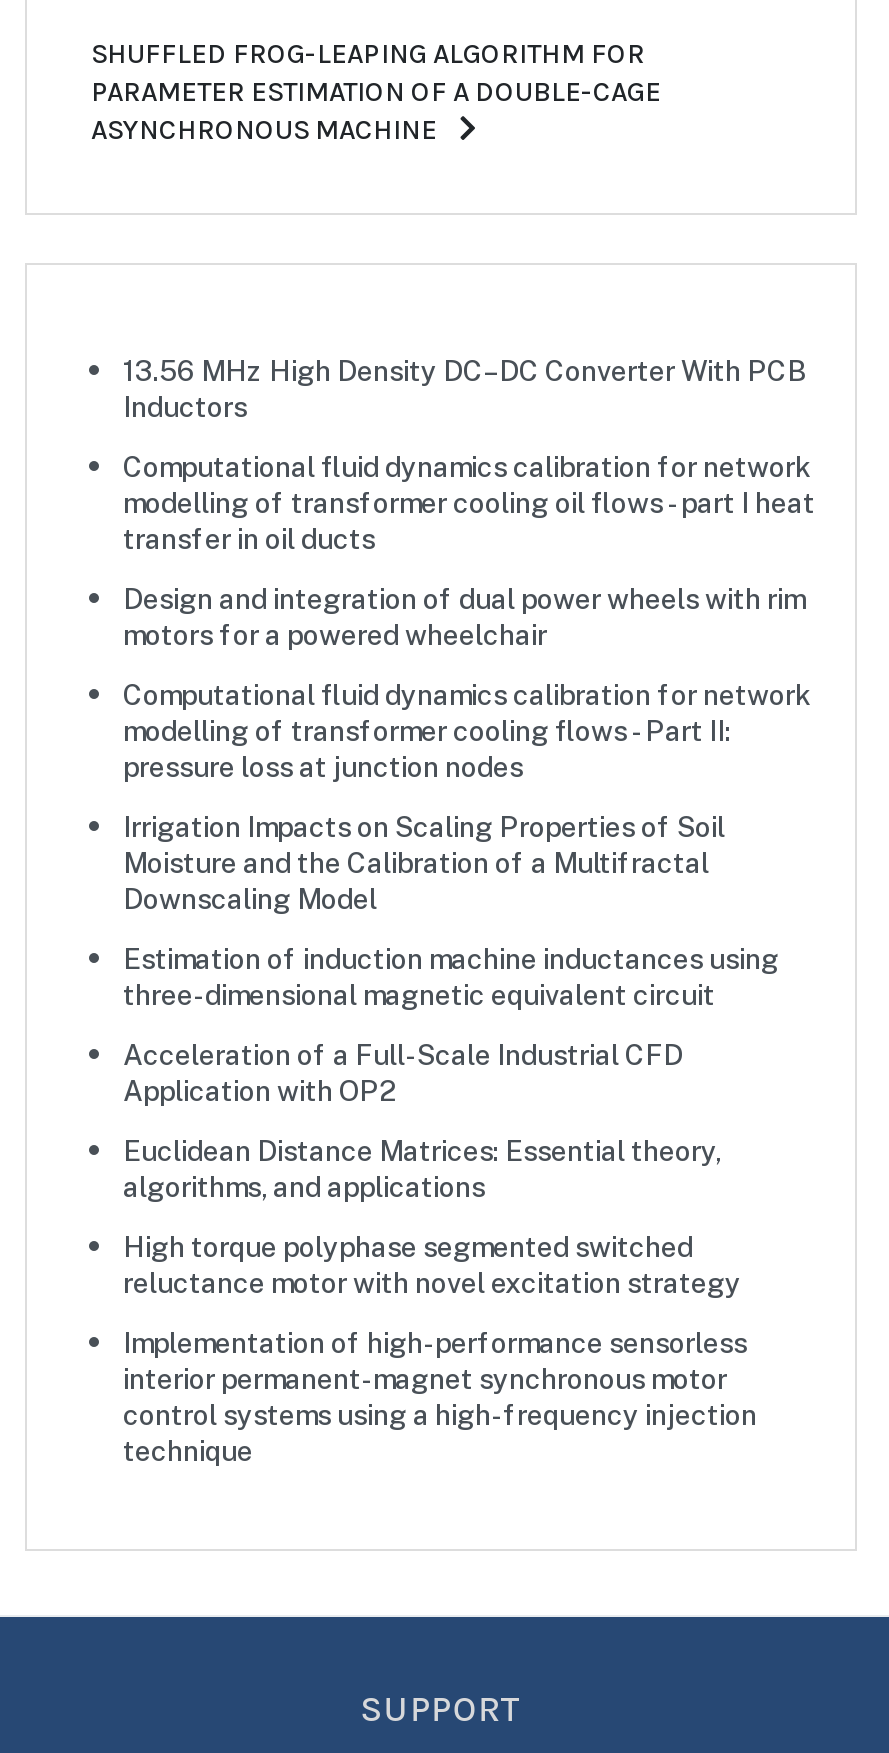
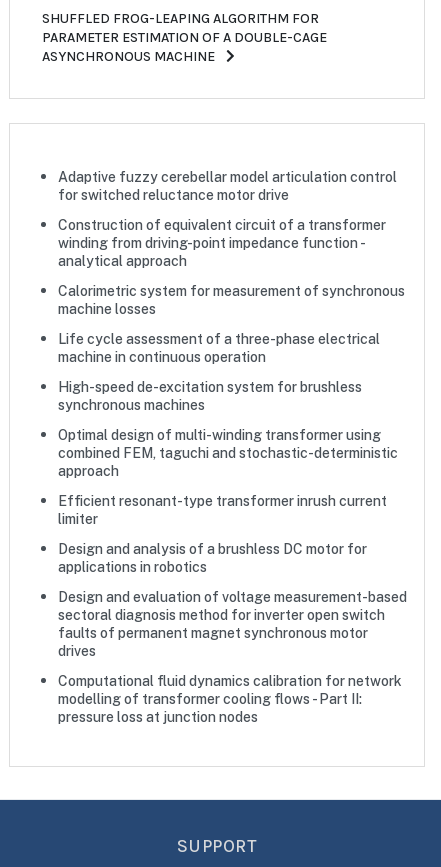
[123,356,815,652] 13.56 MHz High Density DC–DC Converter With PCB | Inductors | Computational fluid dynamics calibration for network | modelling of transformer cooling oil flows - part I heat | transfer in oil ducts | Design and integration of dual power wheels with rim | motors for a powered wheelchair -> [58,169,407,659] Adaptive fuzzy cerebellar model articulation control | for switched reluctance motor drive | Construction of equivalent circuit of a transformer | winding from driving-point impedance function - | analytical approach | Calorimetric system for measurement of synchronous | machine losses | Life cycle assessment of a three-phase electrical | machine in continuous operation | High-speed de-excitation system for brushless | synchronous machines | Optimal design of multi-winding transformer using | combined FEM, taguchi and stochastic-deterministic | approach | Efficient resonant-type transformer inrush current | limiter | Design and analysis of a brushless DC motor for | applications in robotics | Design and evaluation of voltage measurement-based | sectoral diagnosis method for inverter open switch | faults of permanent magnet synchronous motor | drives
moved [123,680,811,784] -> [58,673,402,725]: Computational fluid dynamics calibration for network | modelling of transformer cooling flows - Part II: | pressure loss at junction nodes
[123,812,779,1468] Irrigation Impacts on Scaling Properties of Soil | Moisture and the Calibration of a Multifractal | Downscaling Model | Estimation of induction machine inductances using | three-dimensional magnetic equivalent circuit | Acceleration of a Full-Scale Industrial CFD | Application with OP2 | Euclidean Distance Matrices: Essential theory, | algorithms, and applications | High torque polyphase segmented switched | reluctance motor with novel excitation strategy | Implementation of high-performance sensorless | interior permanent-magnet synchronous motor | control systems using a high-frequency injection | technique -> none

